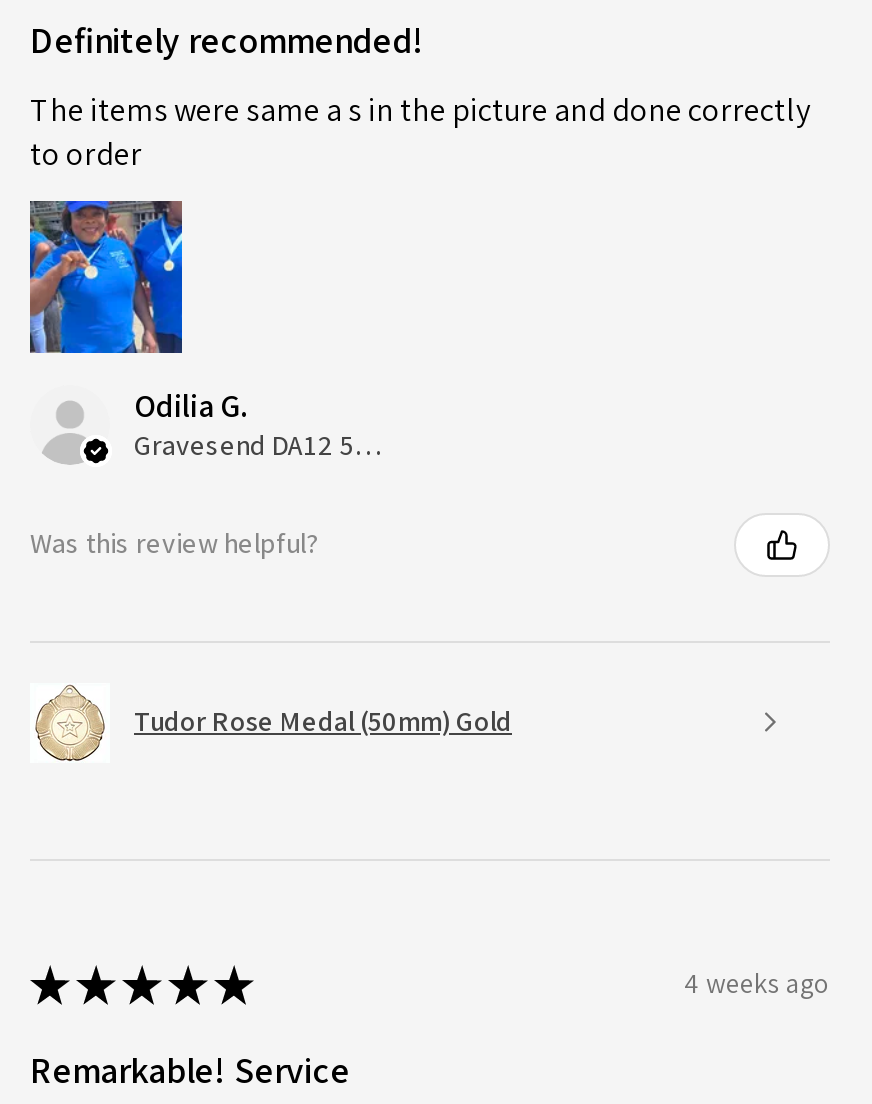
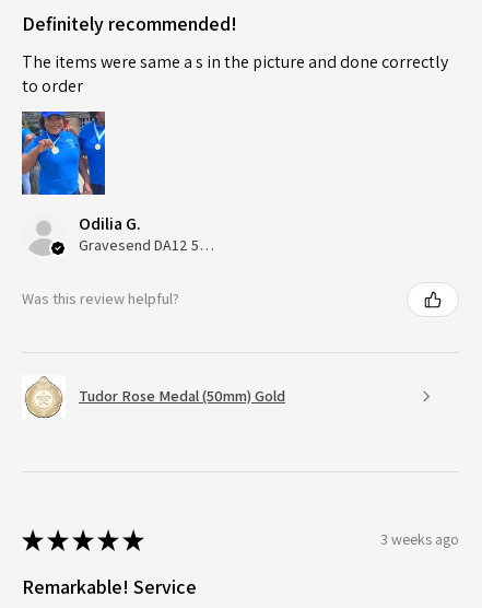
[684,965,830,1001] 4 weeks ago -> [380,529,459,549] 3 weeks ago

